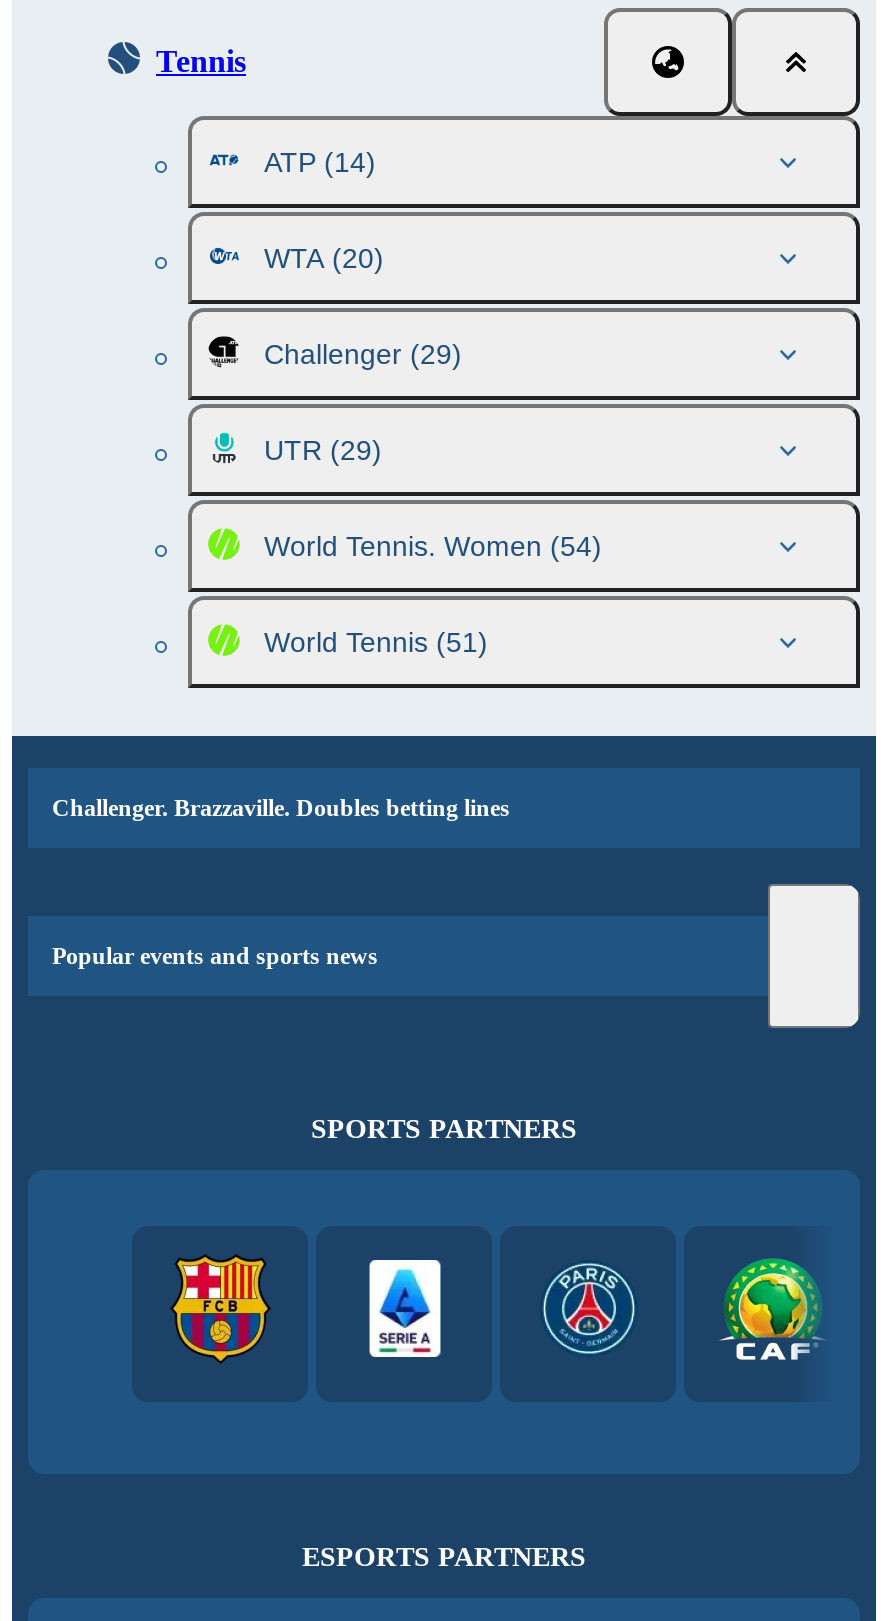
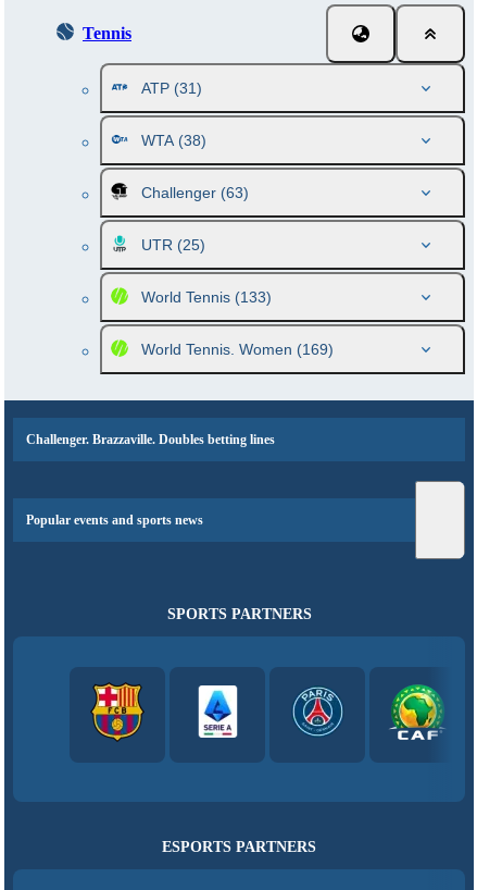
[264,146,376,178] ATP (14) -> [141,79,202,97] ATP (31)
[264,242,384,274] WTA (20) -> [141,132,206,149] WTA (38)
[264,338,462,370] Challenger (29) -> [141,184,249,201] Challenger (63)
[264,434,382,466] UTR (29) -> [141,236,205,254] UTR (25)
[264,530,602,562] World Tennis. Women (54) -> [141,288,272,306] World Tennis (133)
[264,626,488,658] World Tennis (51) -> [141,341,334,358] World Tennis. Women (169)

